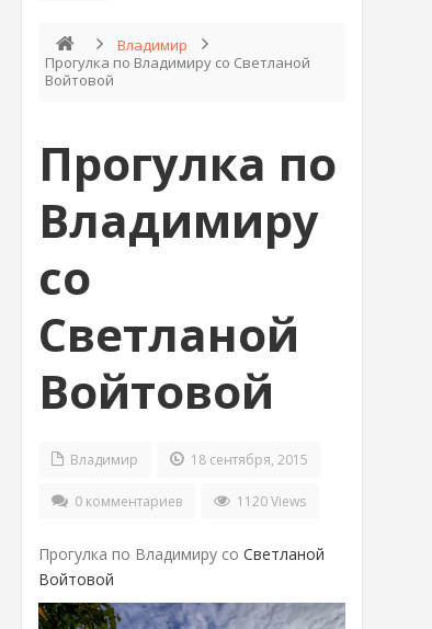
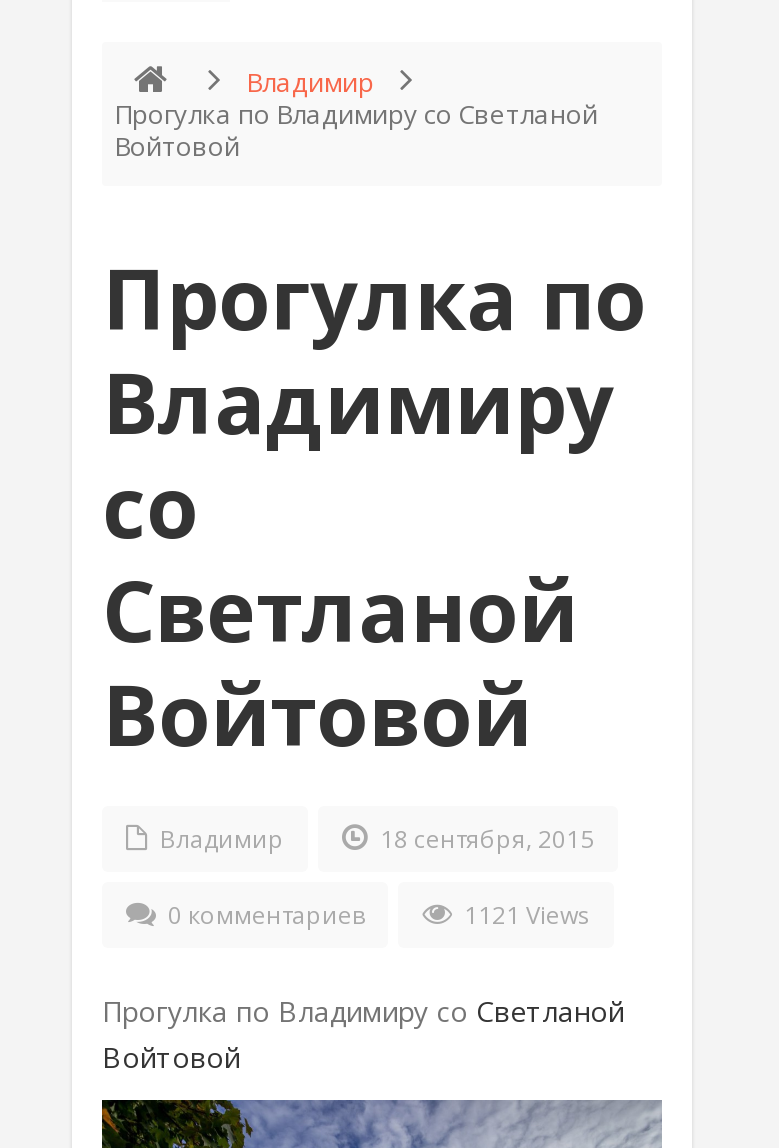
[234,492,306,511] 1120 Views -> [458,898,590,932] 1121 Views

